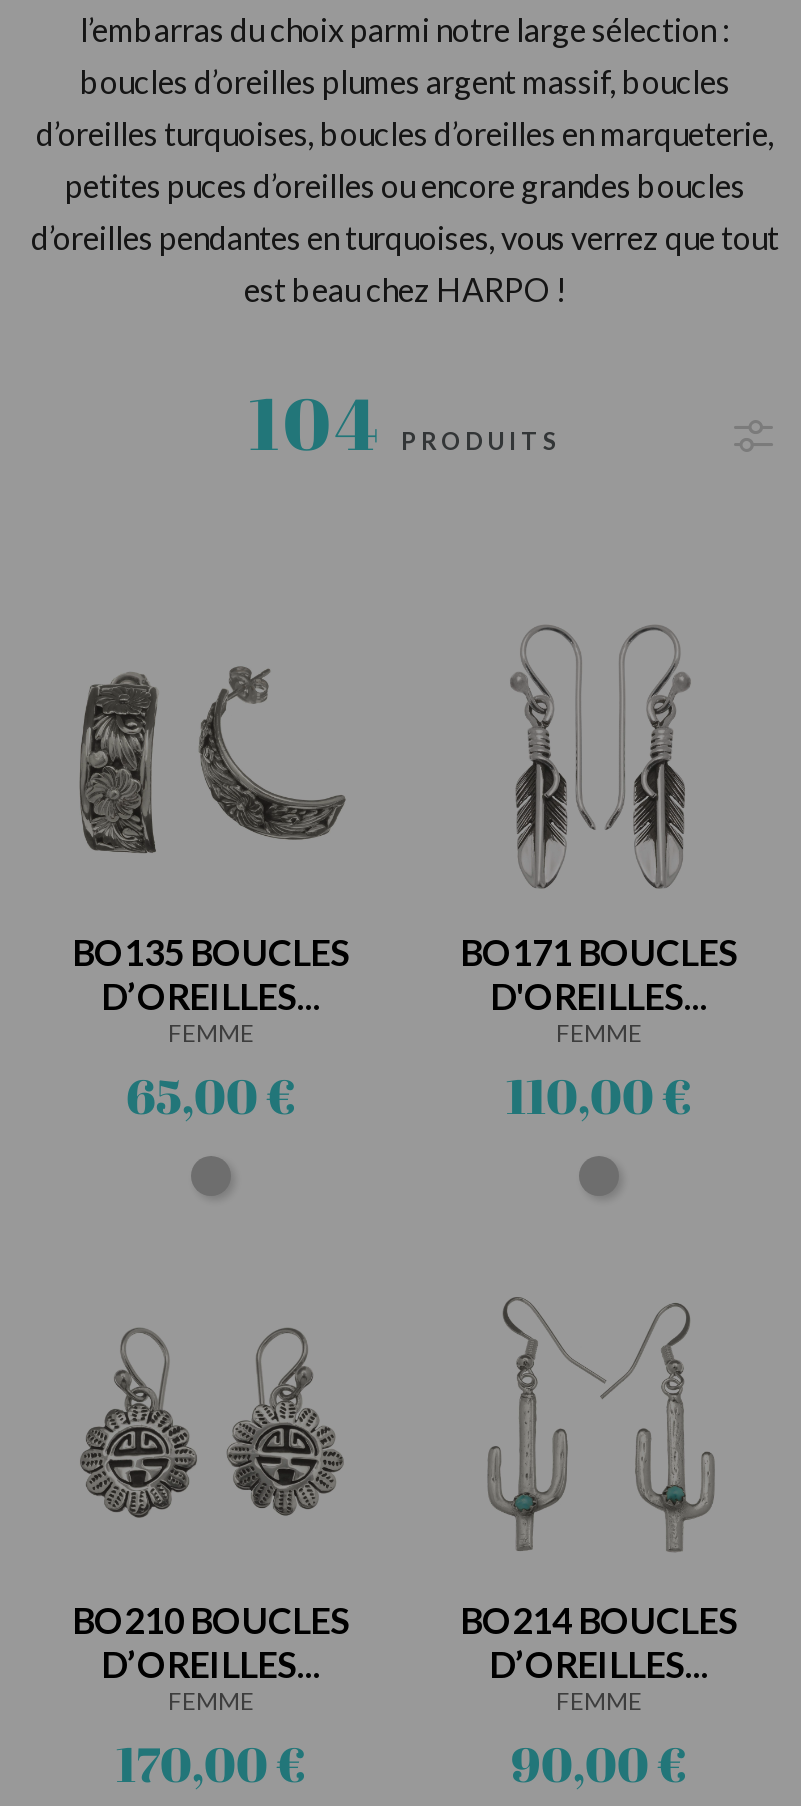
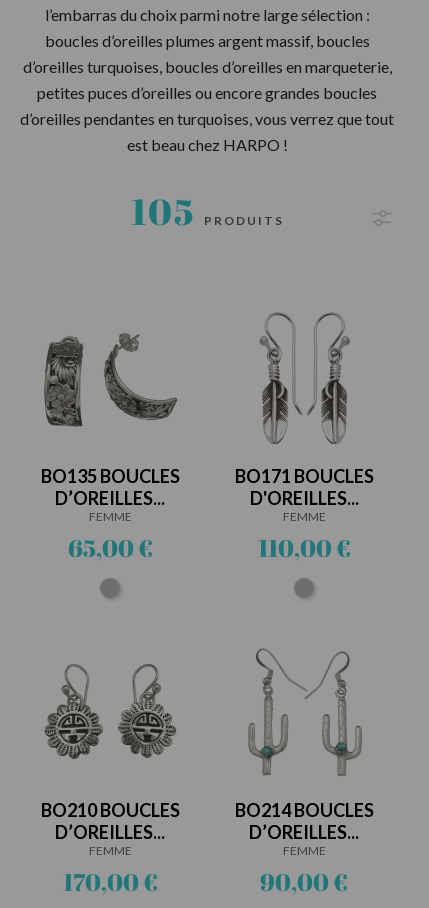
[249,373,561,469] 104 PRODUITS -> [130,187,283,235] 105 PRODUITS

